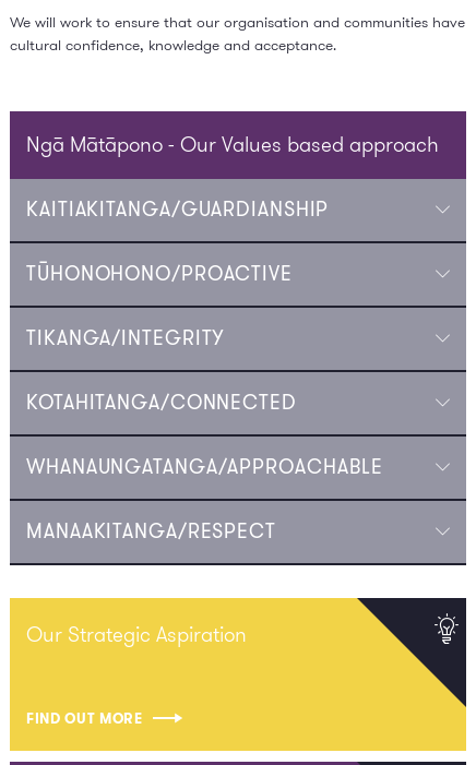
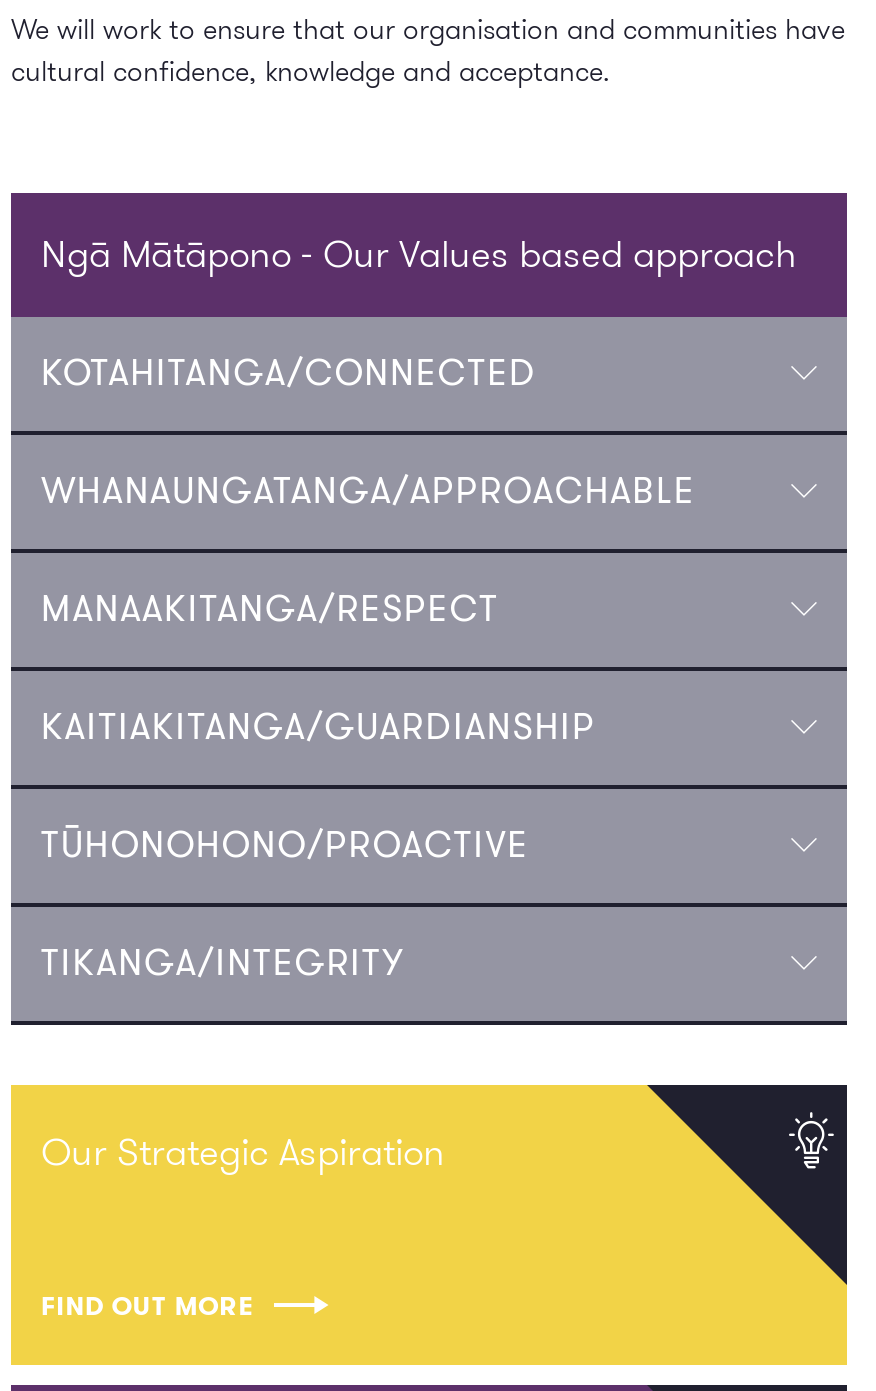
moved [26,195,329,352] -> [41,700,596,988]: KAITIAKITANGA/GUARDIANSHIP | TŪHONOHONO/PROACTIVE | TIKANGA/INTEGRITY
moved [26,388,384,545] -> [41,346,696,634]: KOTAHITANGA/CONNECTED | WHANAUNGATANGA/APPROACHABLE | MANAAKITANGA/RESPECT

